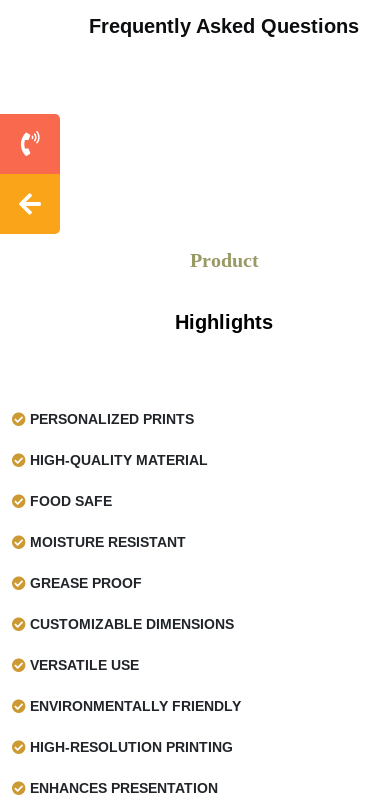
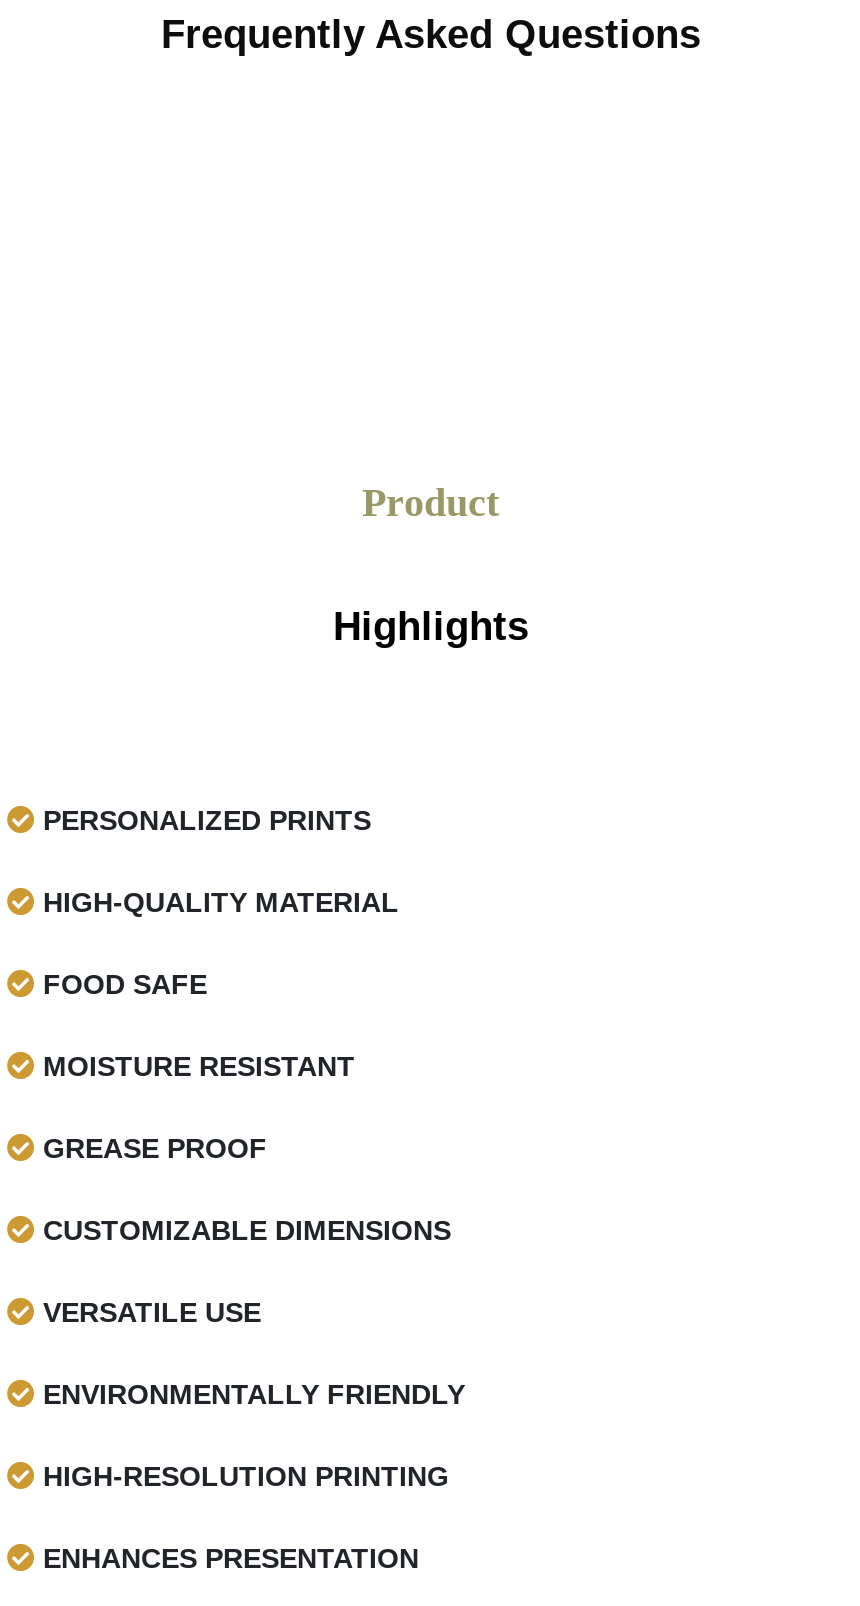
[3,113,61,235] [image] -> none

